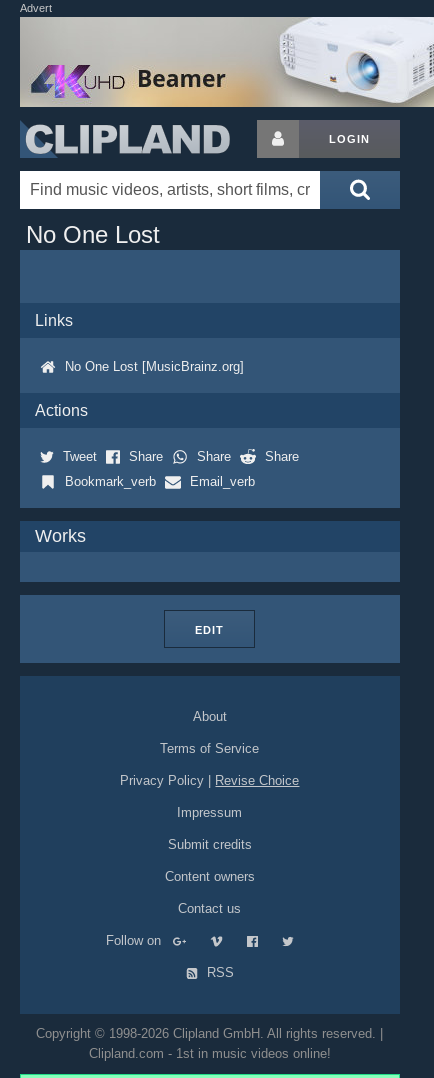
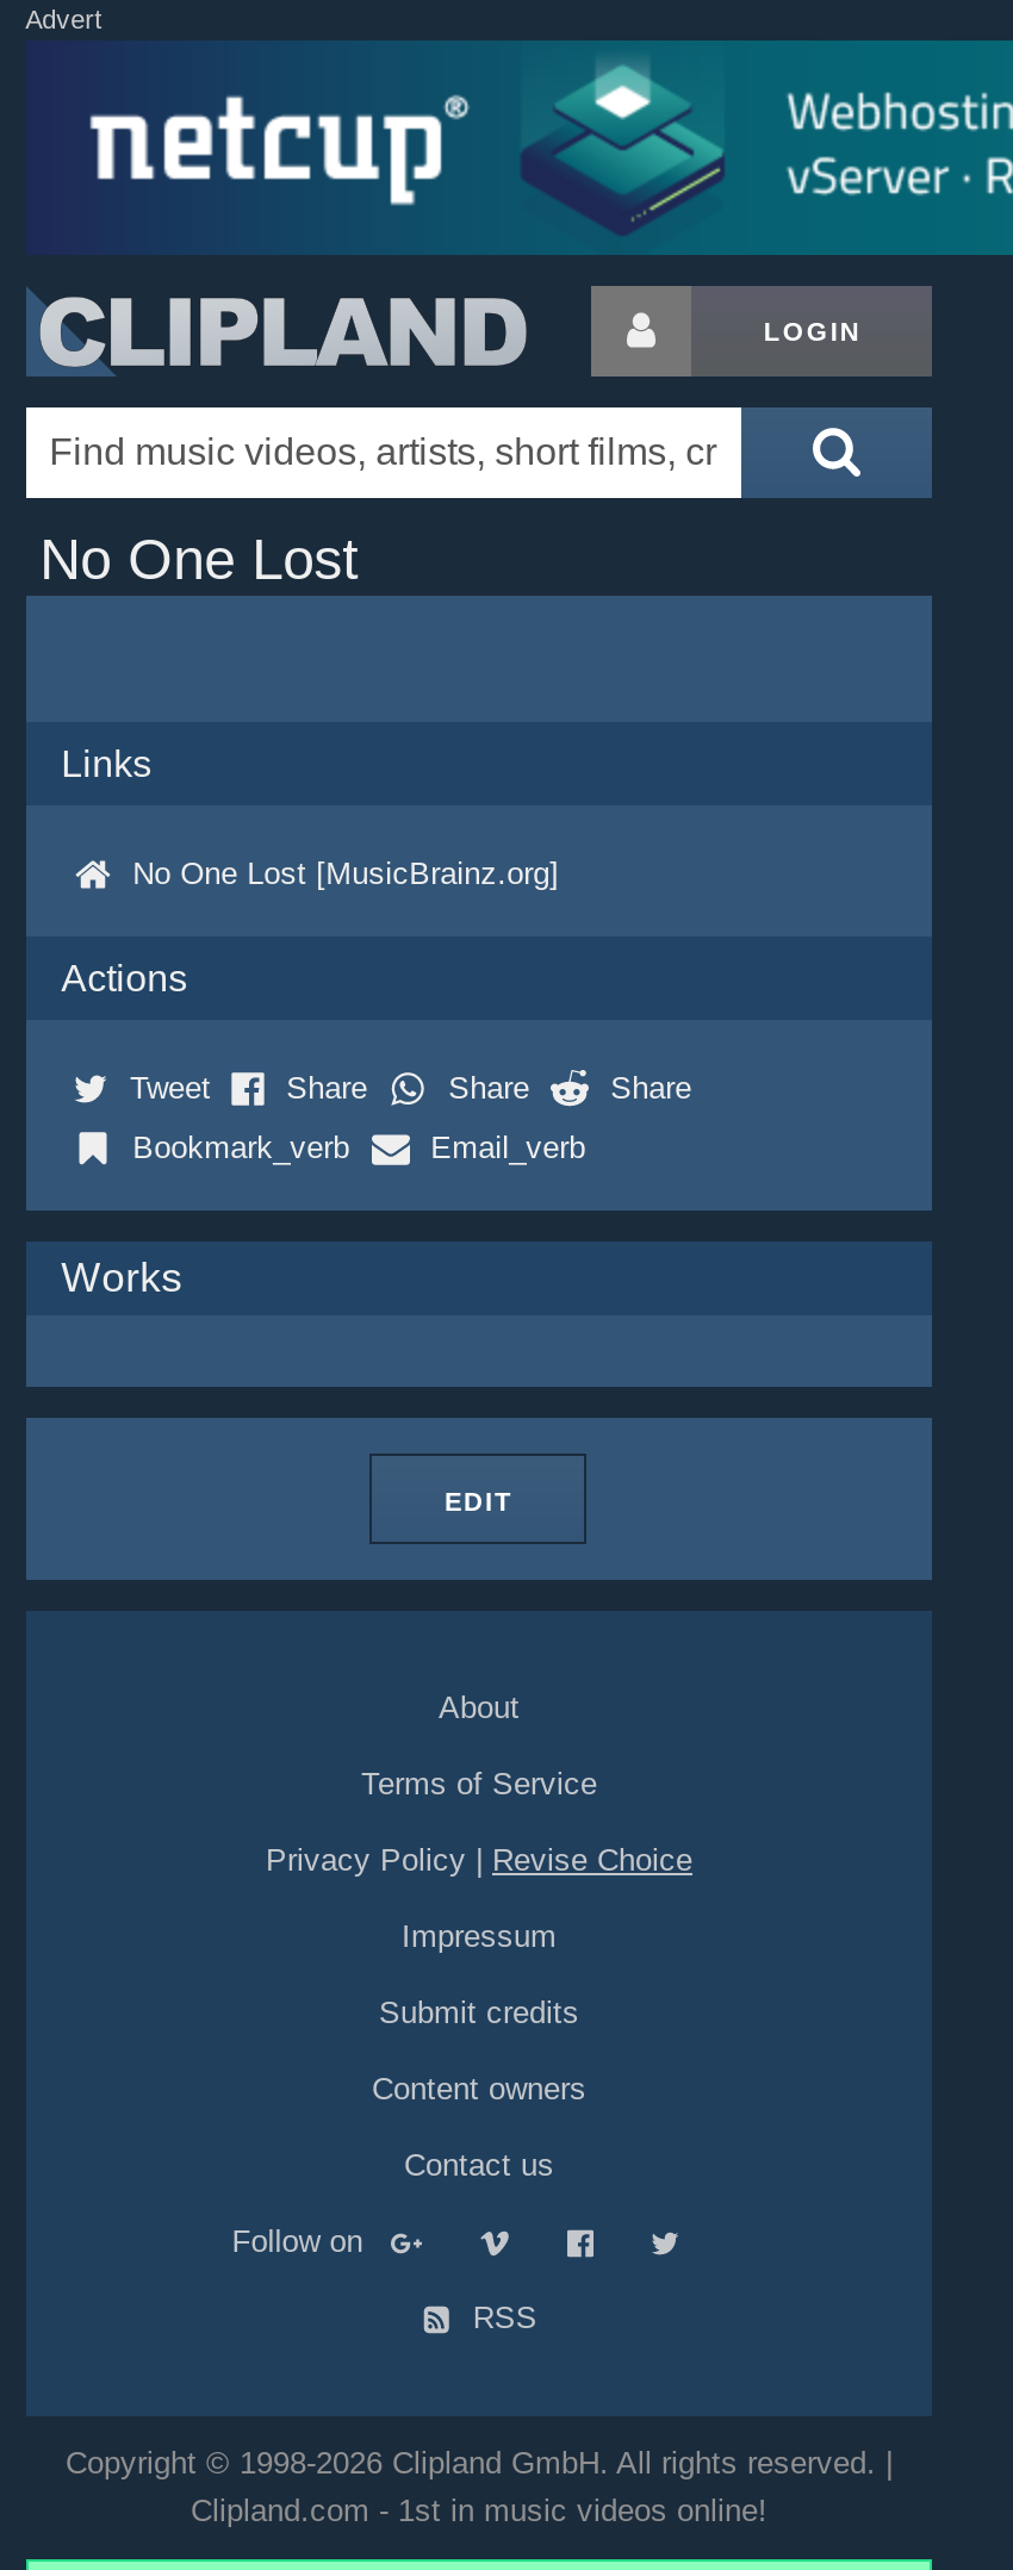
[19,16,431,108] [image] -> [26,41,1006,255] [image]

